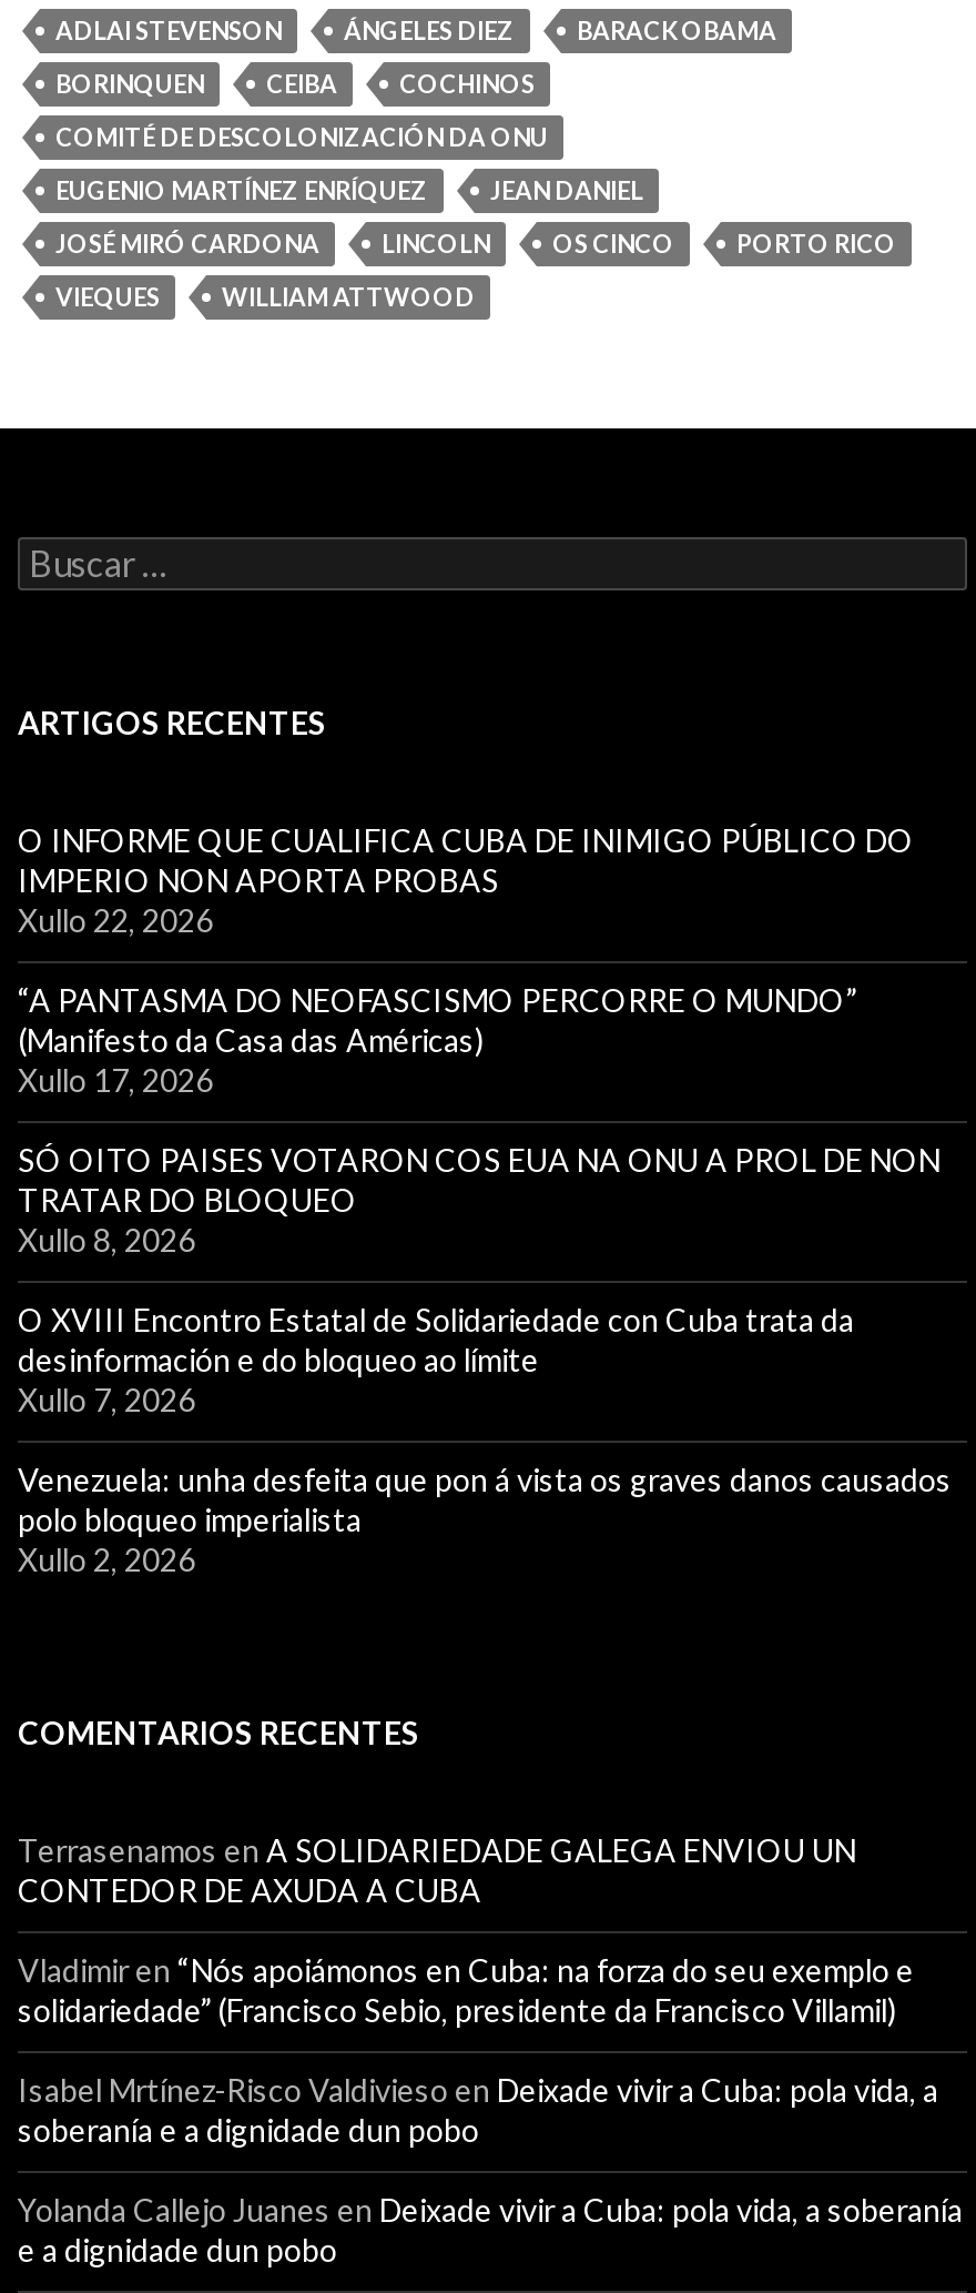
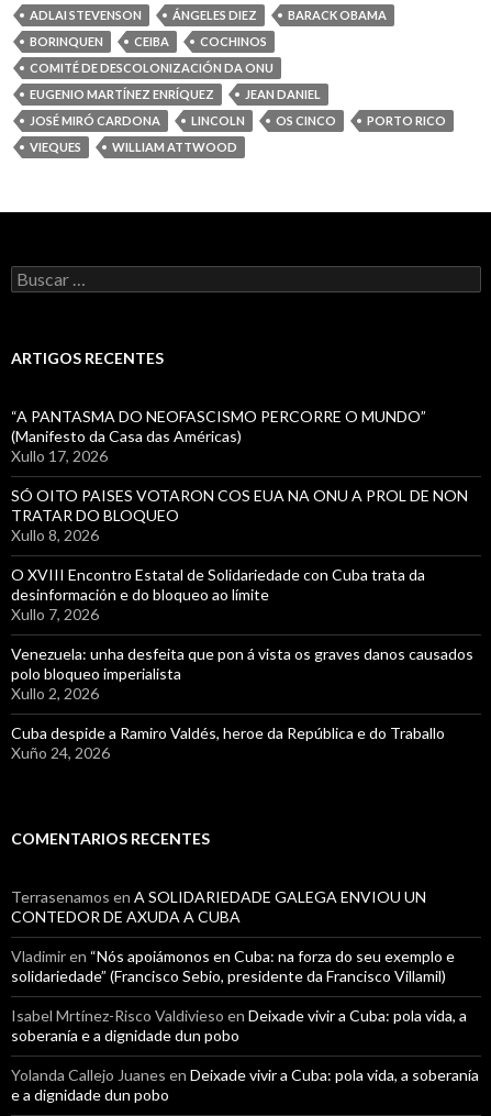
[18,822,914,939] O INFORME QUE CUALIFICA CUBA DE INIMIGO PÚBLICO DO | IMPERIO NON APORTA PROBAS | Xullo 22, 2026 -> none
moved [18,981,952,1578] -> [11,407,473,703]: “A PANTASMA DO NEOFASCISMO PERCORRE O MUNDO” | (Manifesto da Casa das Américas) | Xullo 17, 2026 | ... | polo bloqueo imperialista | Xullo 2, 2026
none -> [11,724,445,762] Cuba despide a Ramiro Valdés, heroe da República e do Traballo | Xuño 24, 2026

